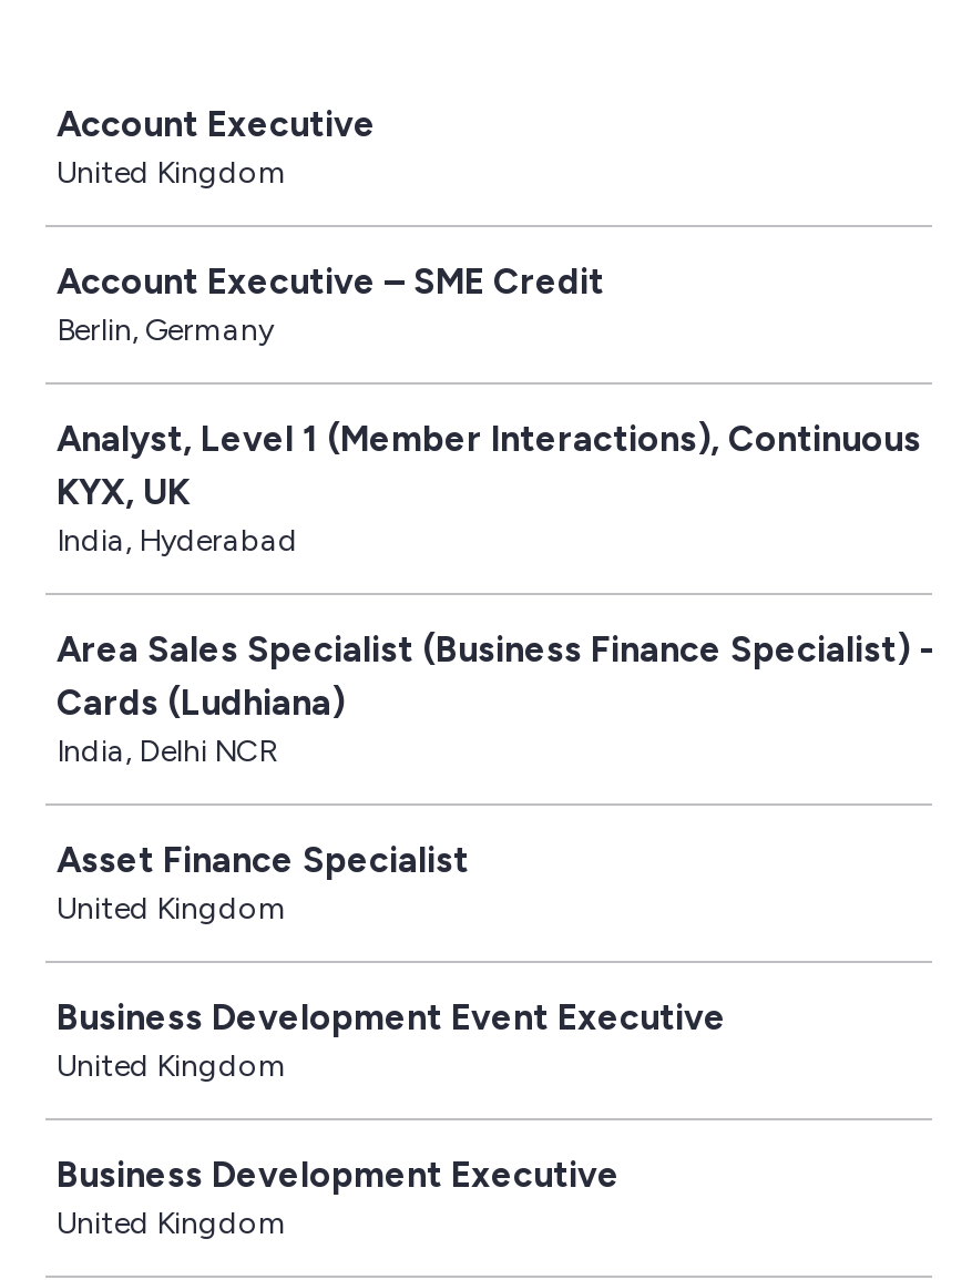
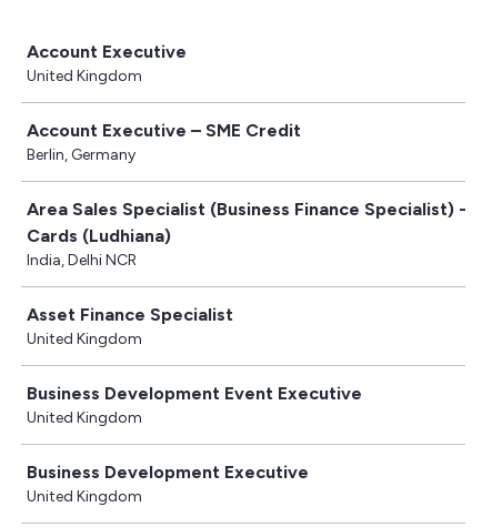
[57,418,921,560] Analyst, Level 1 (Member Interactions), Continuous | KYX, UK | India, Hyderabad -> none

